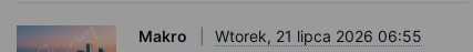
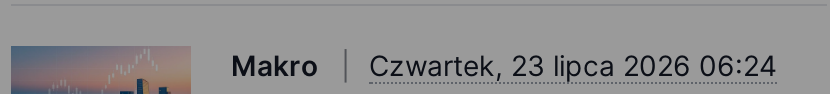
[215,26,422,45] Wtorek, 21 lipca 2026 06:55 -> [369,48,777,82] Czwartek, 23 lipca 2026 06:24

